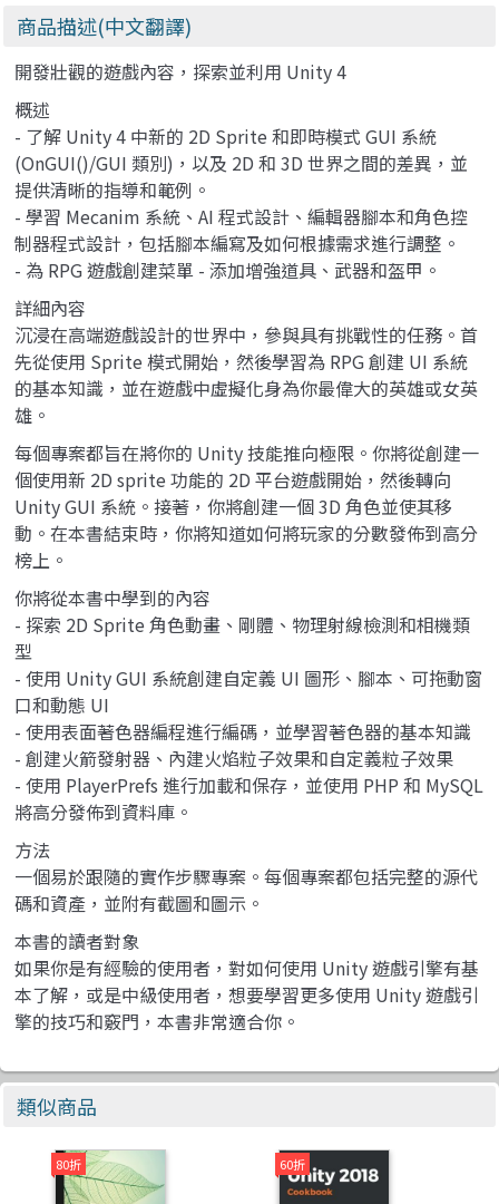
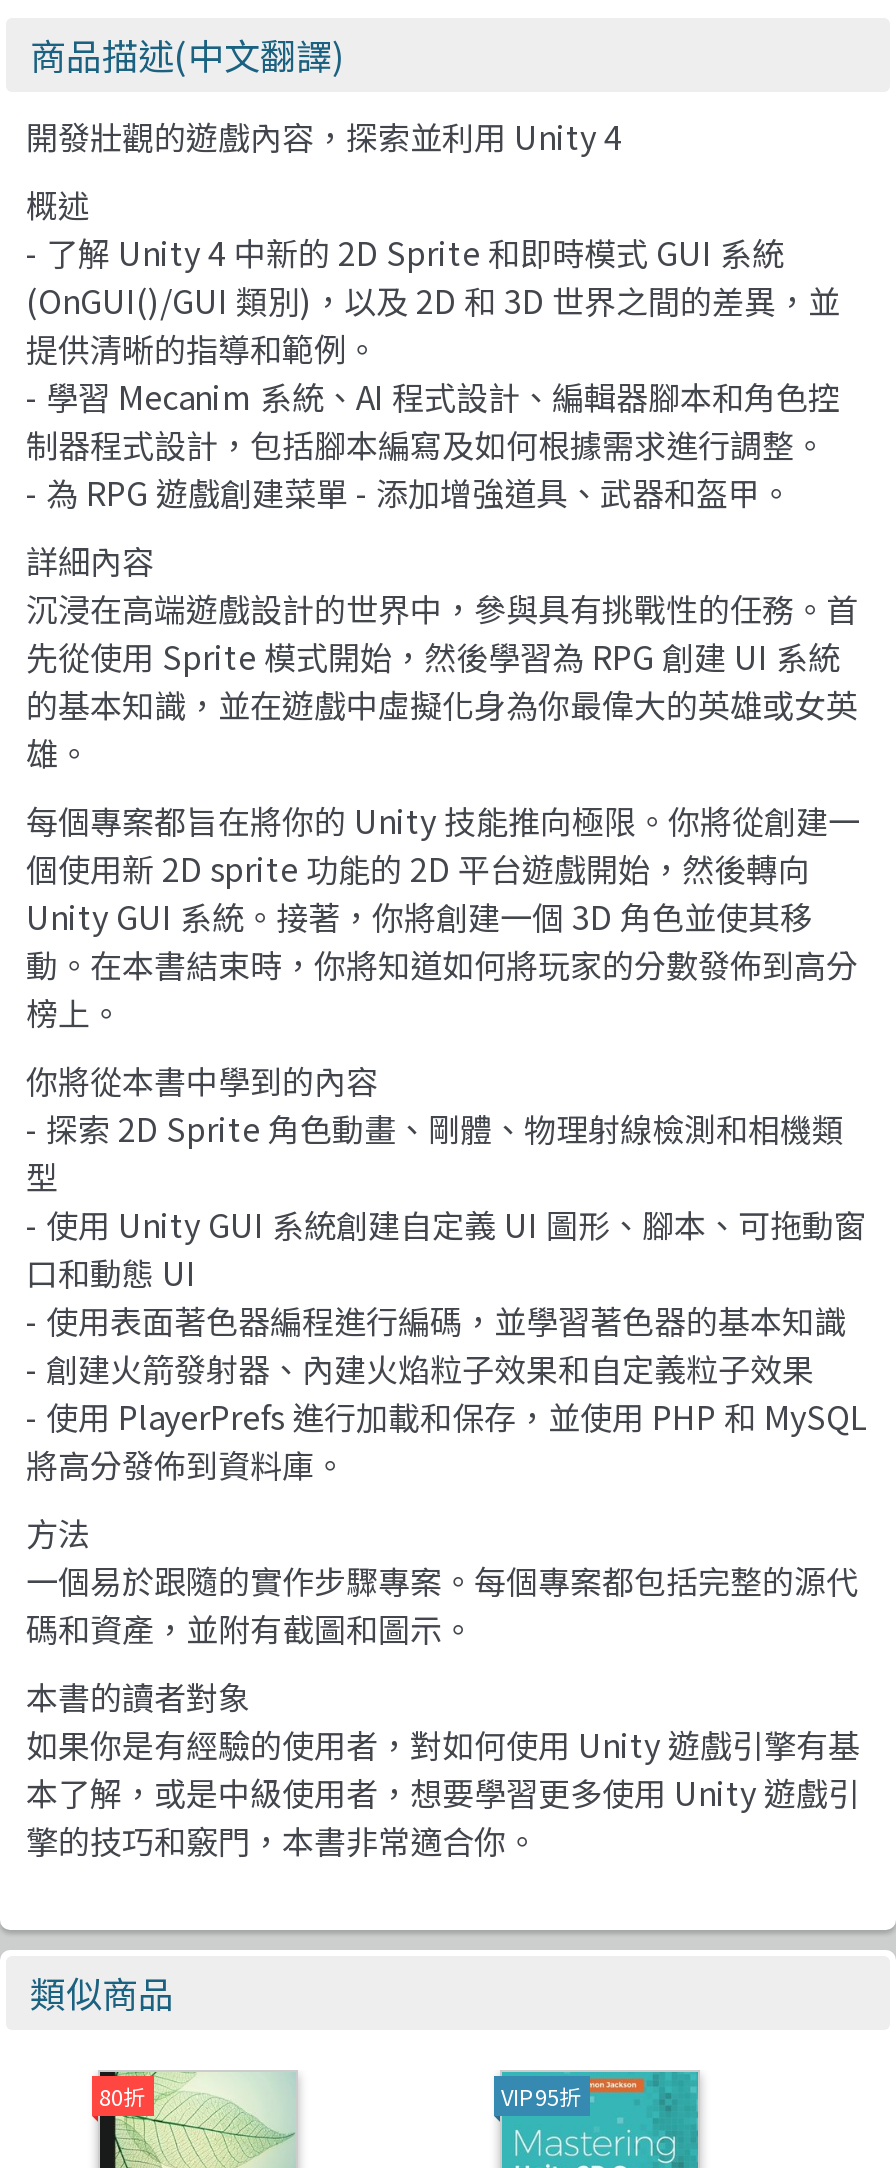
[279,1155,305,1173] 60折 -> [501,2080,581,2112] VIP 95折

